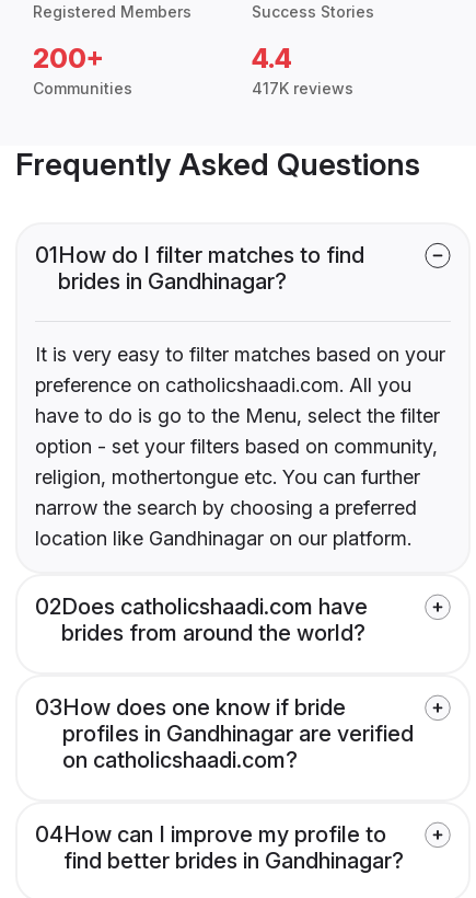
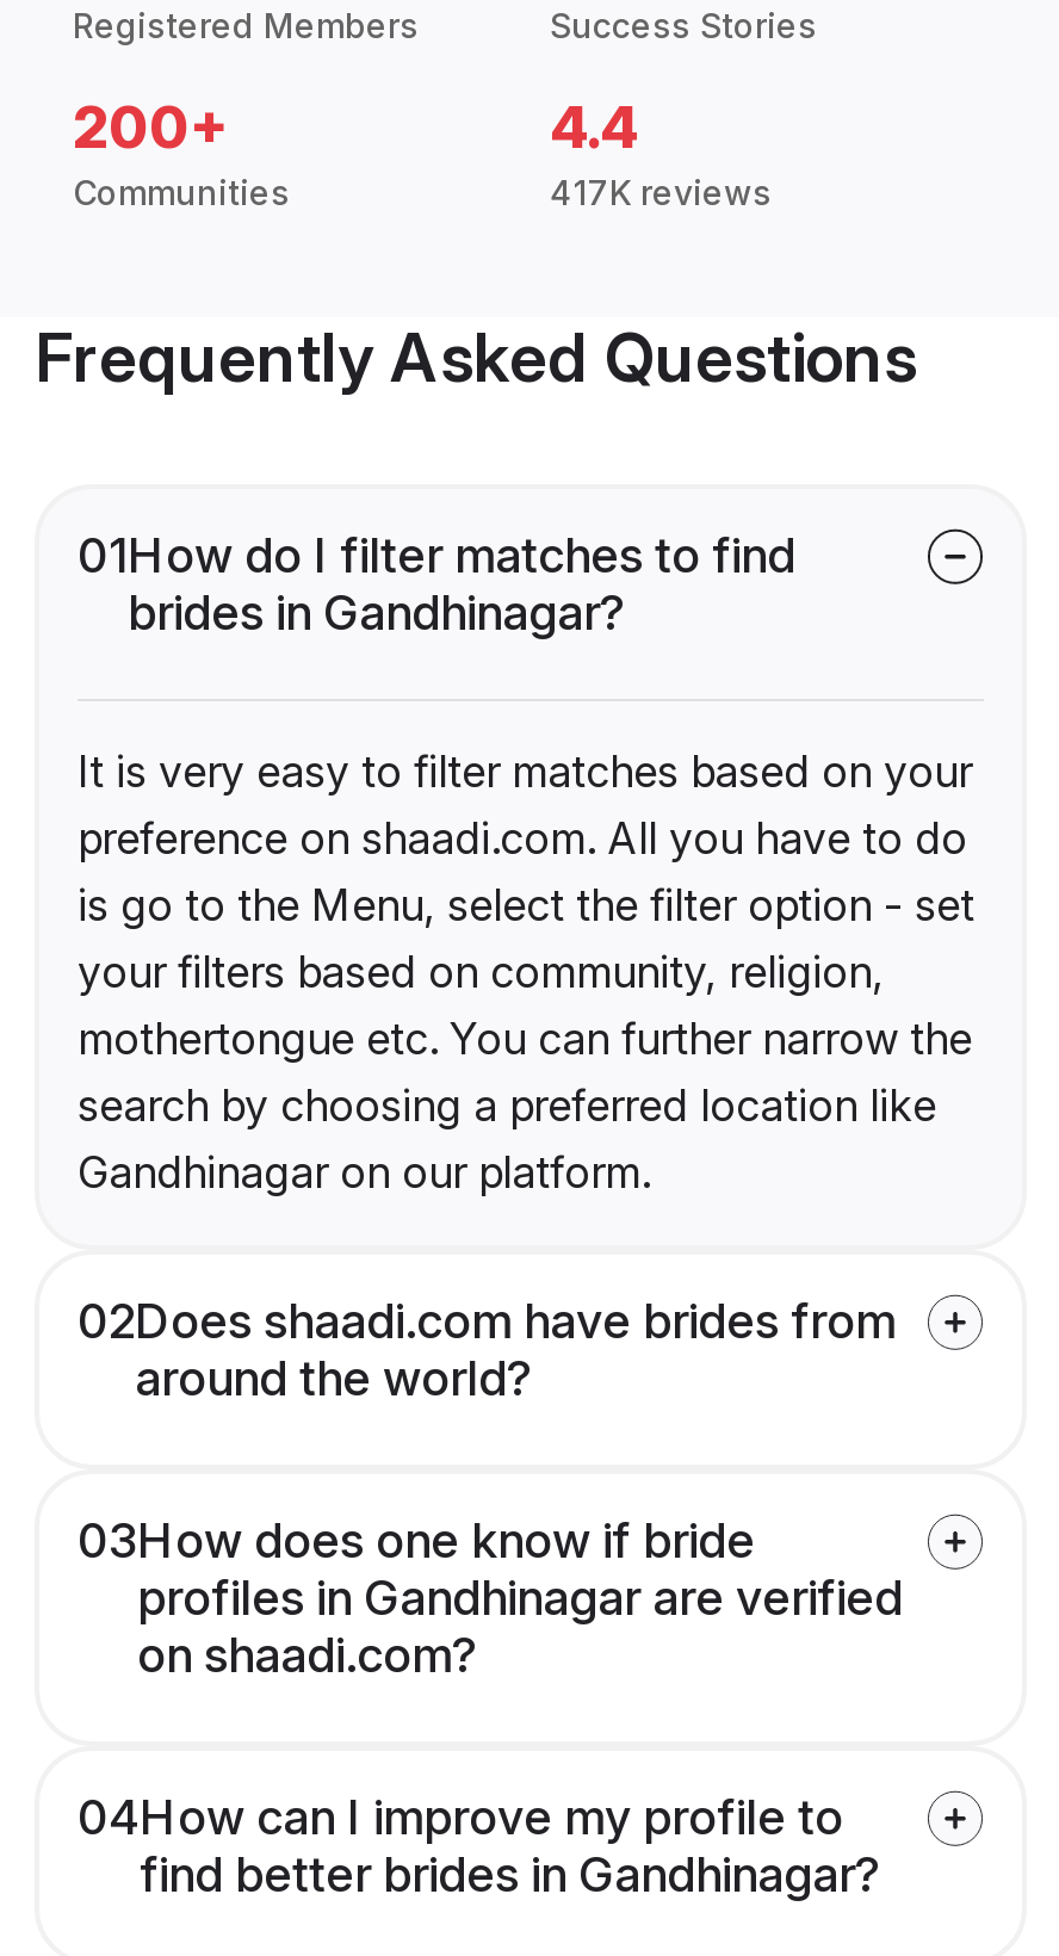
[35,374,440,550] preference on catholicshaadi.com. All you | have to do is go to the Menu, select the filter | option - set your filters based on community, | religion, mothertongue etc. You can further | narrow the search by choosing a preferred | location like Gandhinagar on our platform. -> [78,814,974,1198] preference on shaadi.com. All you have to do | is go to the Menu, select the filter option - set | your filters based on community, religion, | mothertongue etc. You can further narrow the | search by choosing a preferred location like | Gandhinagar on our platform.
[35,594,368,646] 02Does catholicshaadi.com have | brides from around the world? -> [78,1294,896,1408] 02Does shaadi.com have brides from | around the world?
[62,747,298,773] on catholicshaadi.com? -> [137,1628,478,1685] on shaadi.com?

